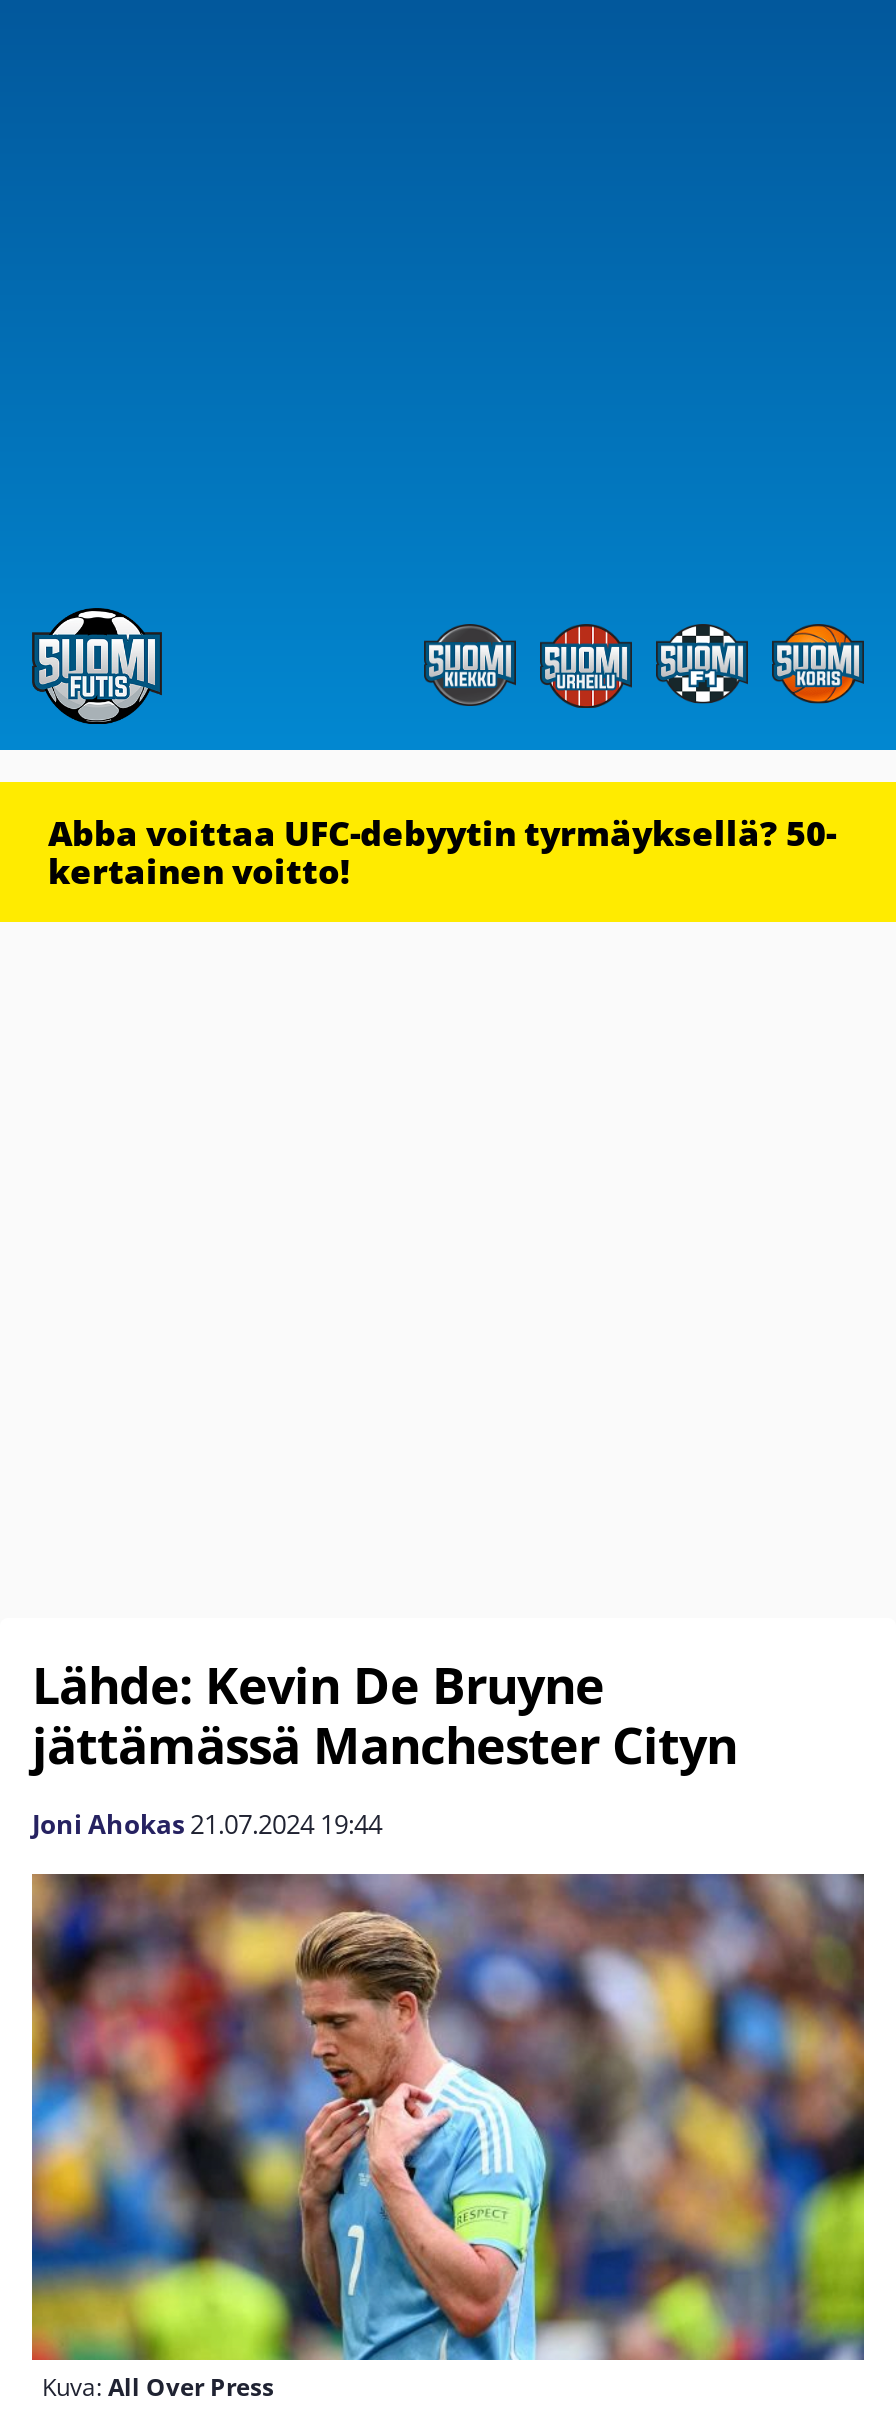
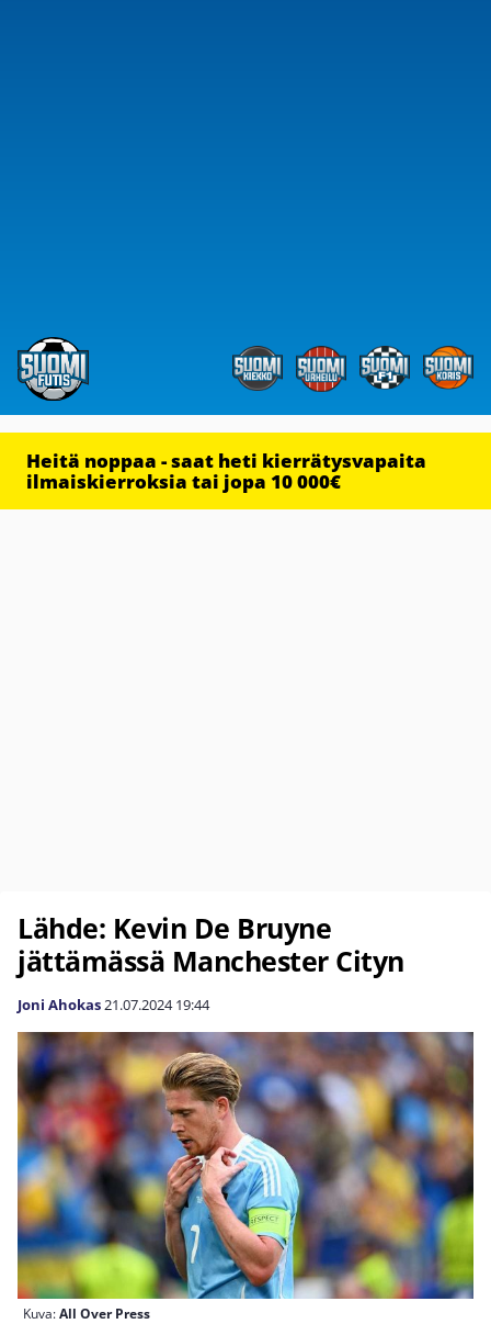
[48,810,836,894] Abba voittaa UFC-debyytin tyrmäyksellä? 50- | kertainen voitto! -> [26,448,426,494] Heitä noppaa - saat heti kierrätysvapaita | ilmaiskierroksia tai jopa 10 000€

